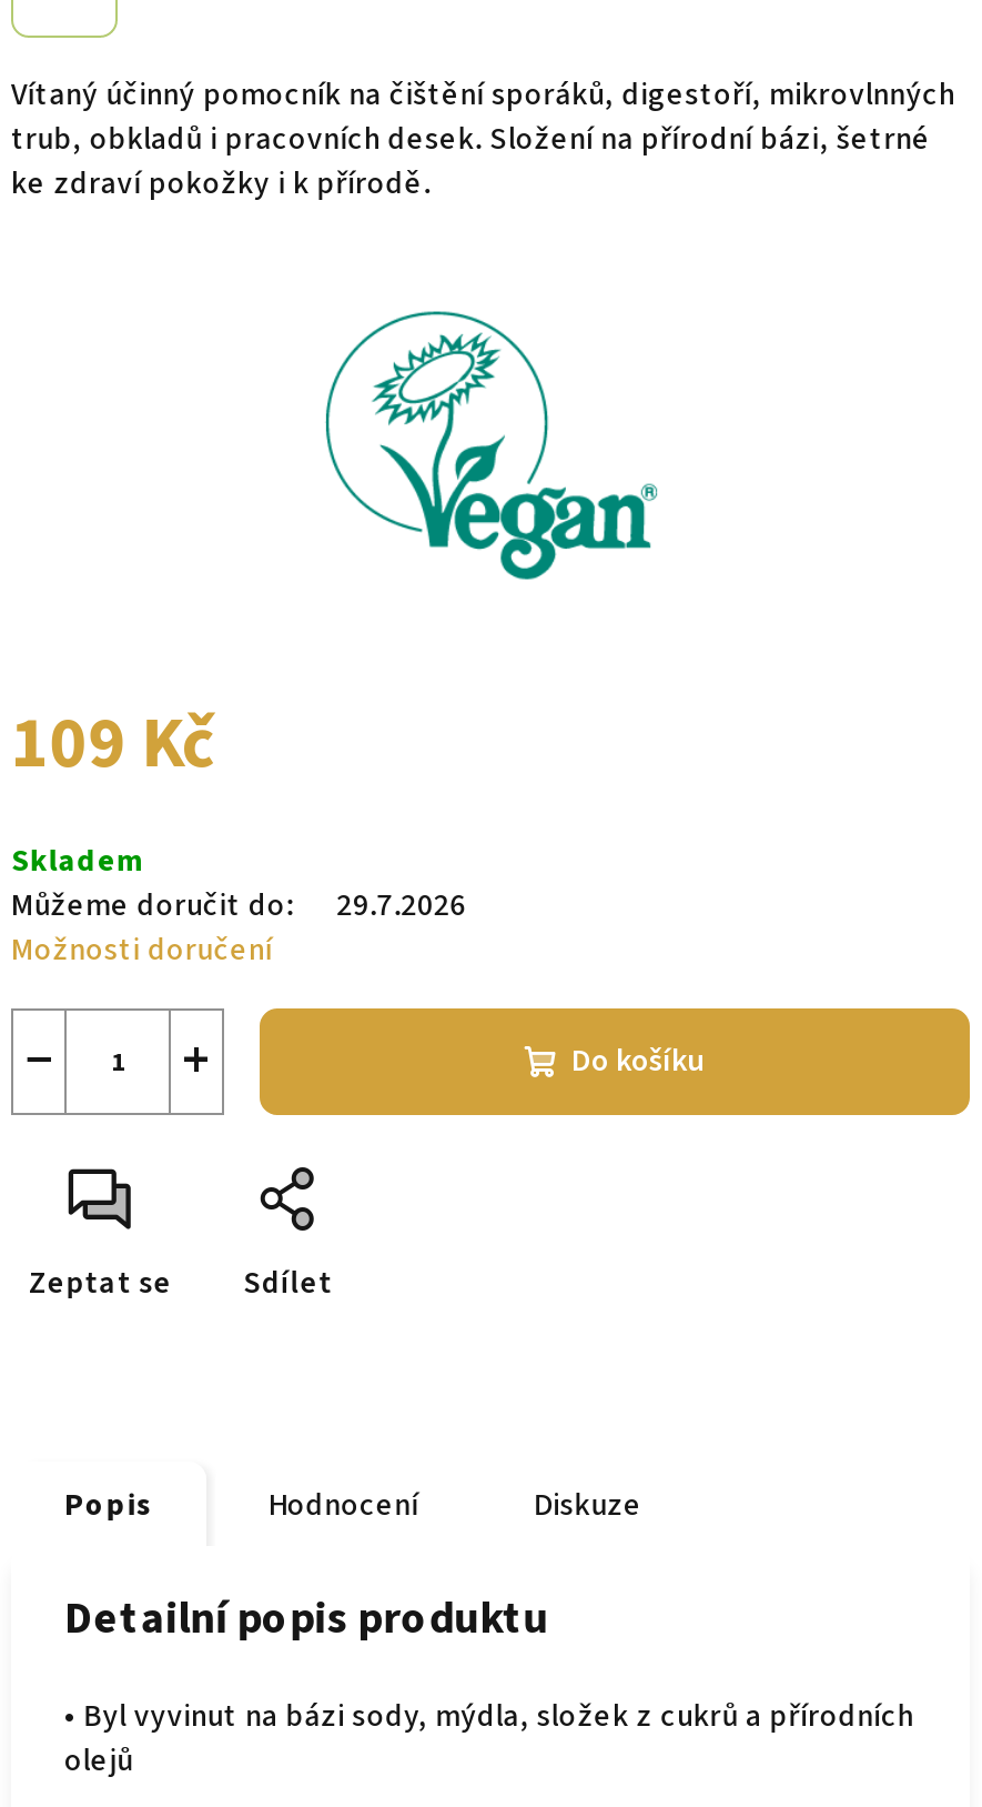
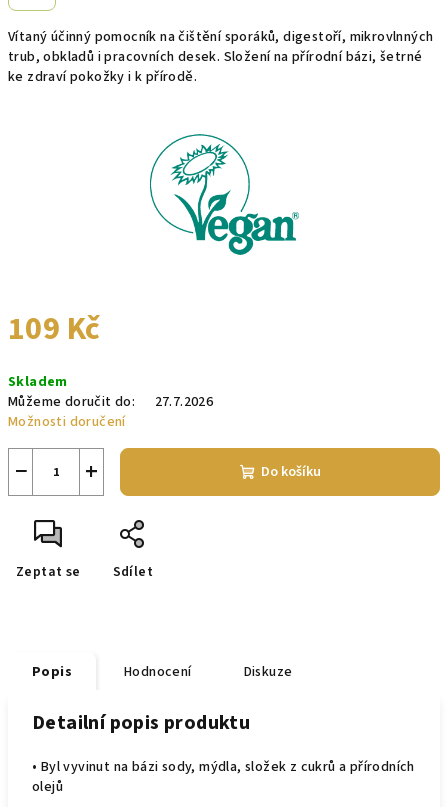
[11,884,466,928] Můžeme doručit do: 29.7.2026 -> [8,392,213,412] Můžeme doručit do: 27.7.2026

